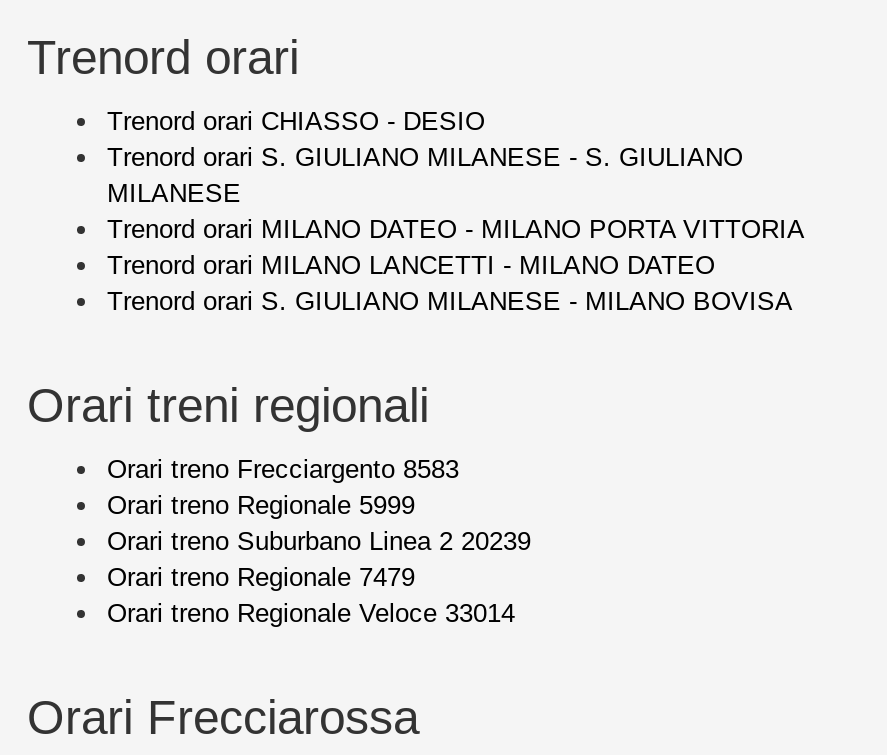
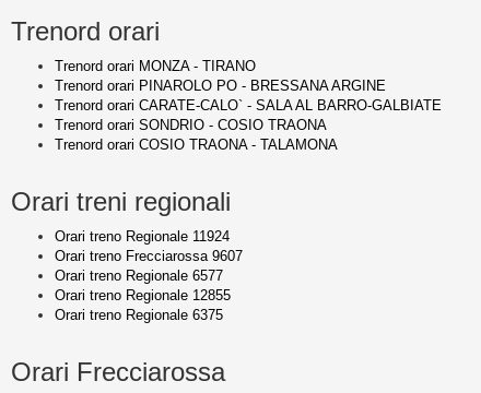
[107,105,805,315] Trenord orari CHIASSO - DESIO | Trenord orari S. GIULIANO MILANESE - S. GIULIANO | MILANESE | Trenord orari MILANO DATEO - MILANO PORTA VITTORIA | Trenord orari MILANO LANCETTI - MILANO DATEO | Trenord orari S. GIULIANO MILANESE - MILANO BOVISA -> [55,57,442,152] Trenord orari MONZA - TIRANO | Trenord orari PINAROLO PO - BRESSANA ARGINE | Trenord orari CARATE-CALO` - SALA AL BARRO-GALBIATE | Trenord orari SONDRIO - COSIO TRAONA | Trenord orari COSIO TRAONA - TALAMONA
[107,453,531,627] Orari treno Frecciargento 8583 | Orari treno Regionale 5999 | Orari treno Suburbano Linea 2 20239 | Orari treno Regionale 7479 | Orari treno Regionale Veloce 33014 -> [55,228,243,323] Orari treno Regionale 11924 | Orari treno Frecciarossa 9607 | Orari treno Regionale 6577 | Orari treno Regionale 12855 | Orari treno Regionale 6375

